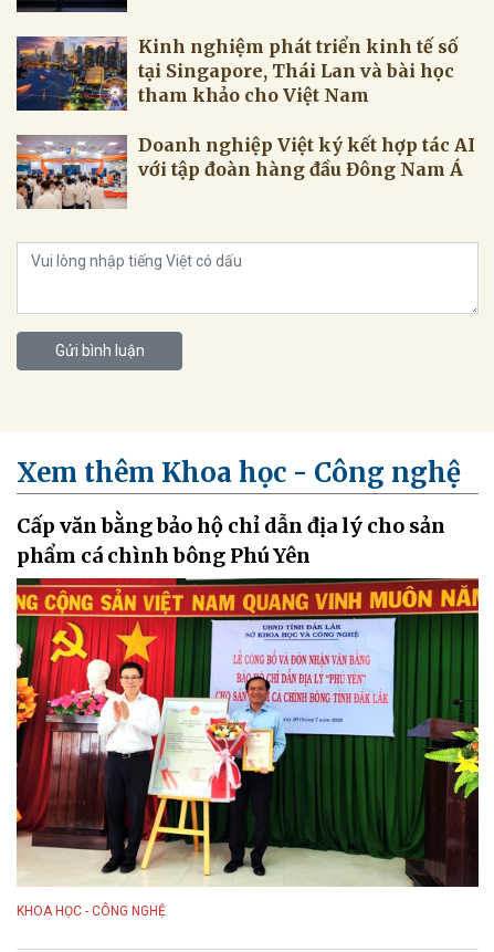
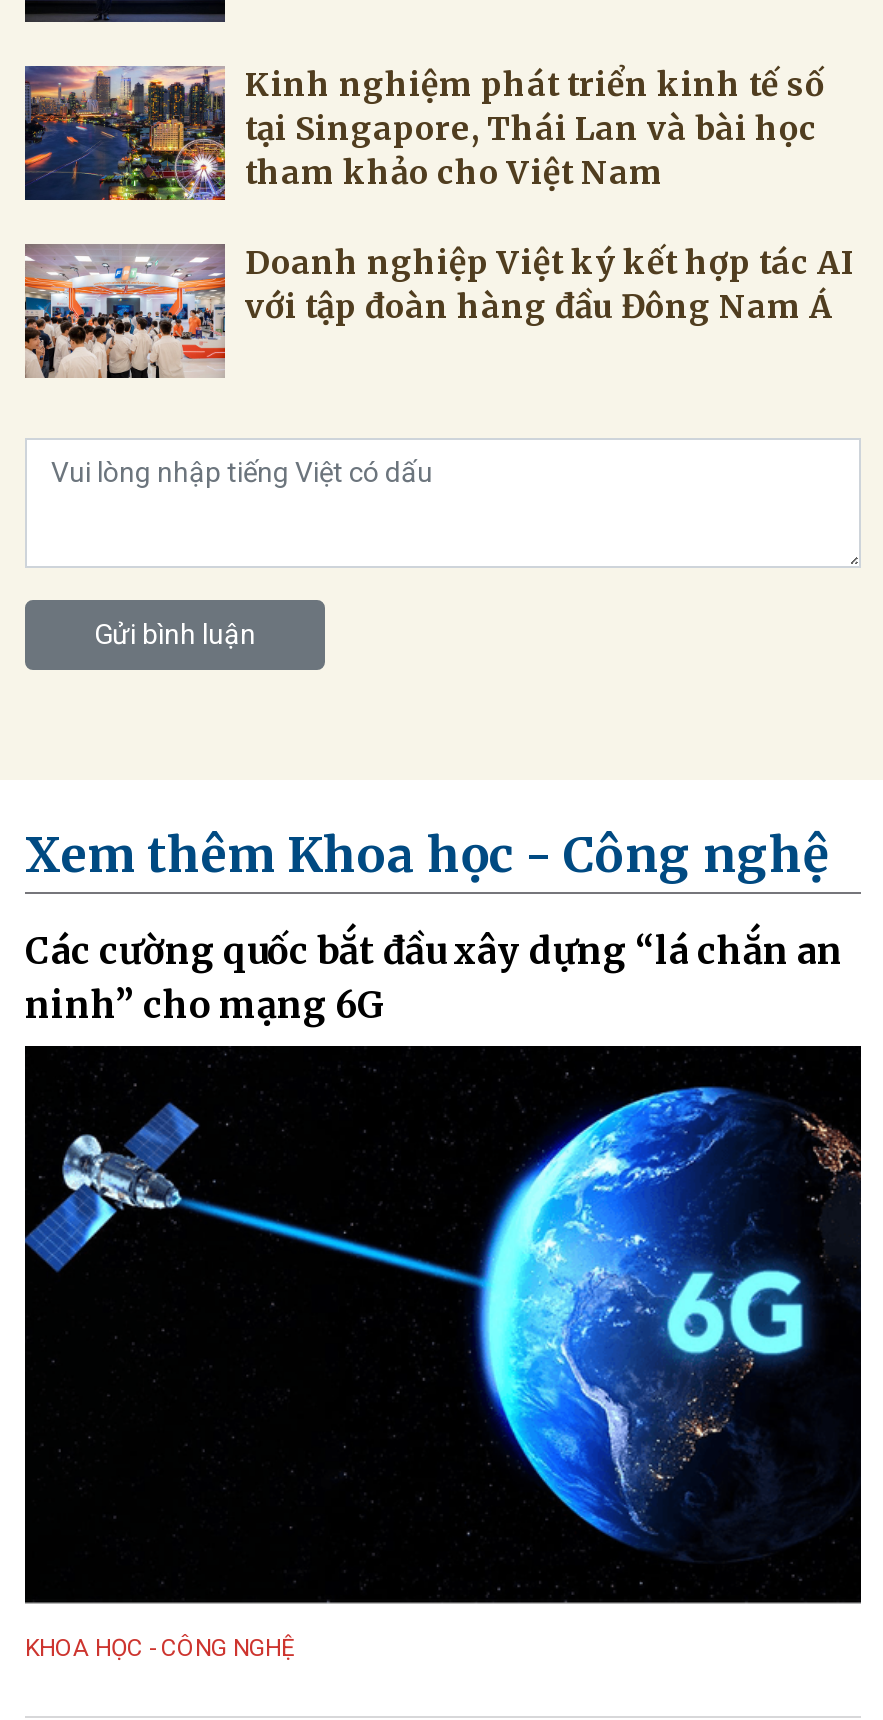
[17,513,445,568] Cấp văn bằng bảo hộ chỉ dẫn địa lý cho sản | phẩm cá chình bông Phú Yên -> [25,928,843,1028] Các cường quốc bắt đầu xây dựng “lá chắn an | ninh” cho mạng 6G
[15,577,480,888] [image] -> [23,1044,863,1606] [image]

